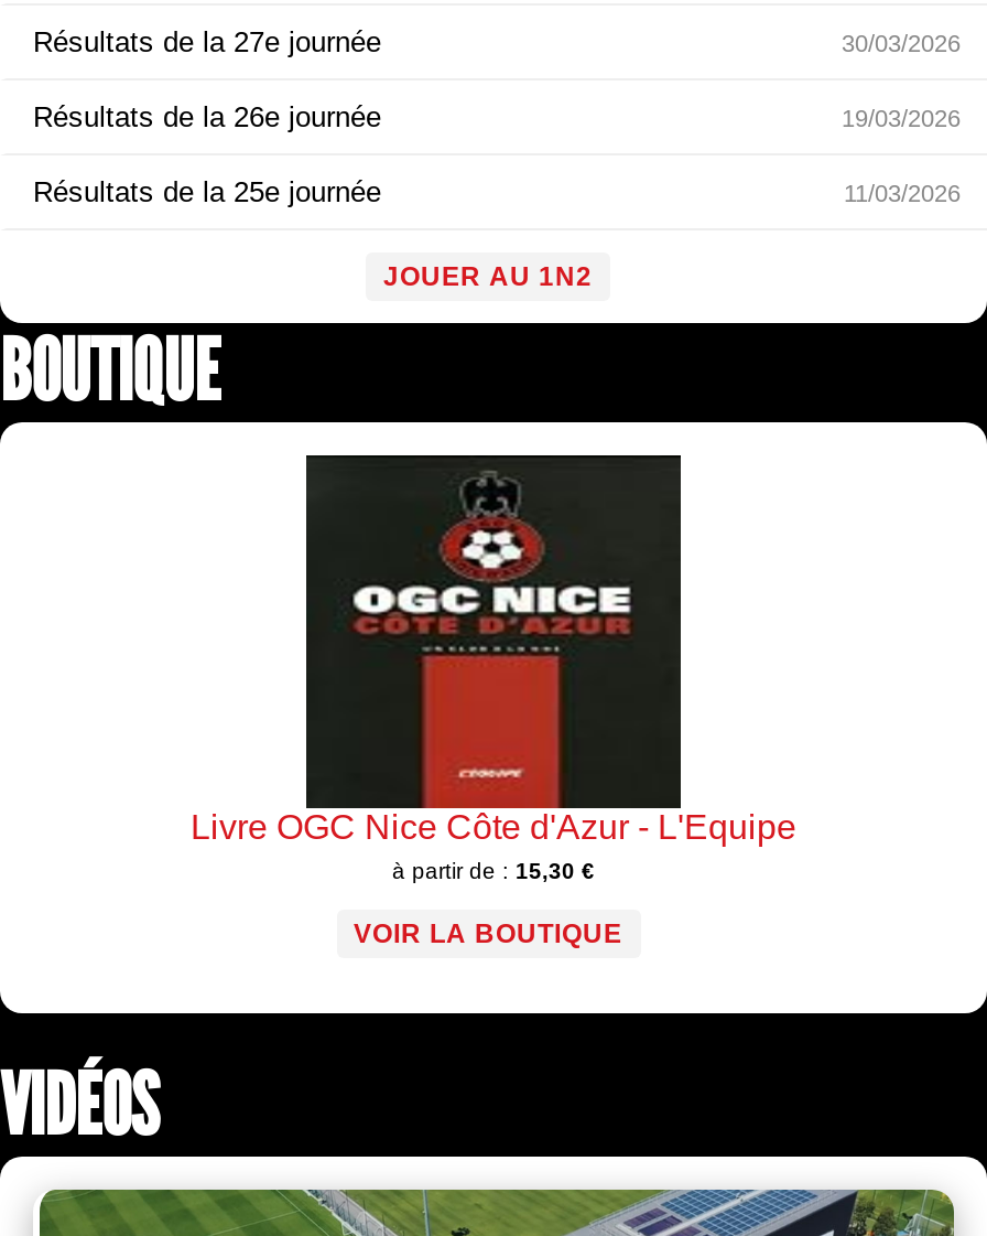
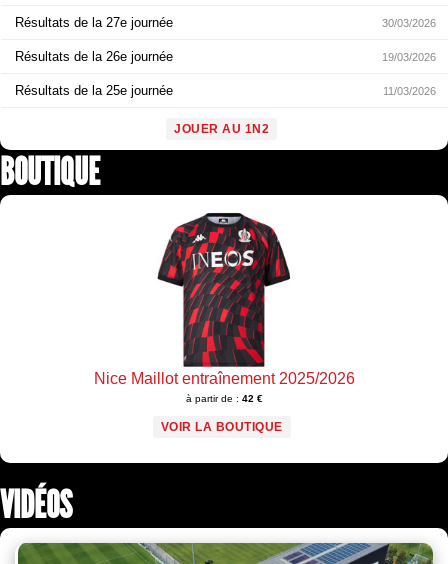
[191,453,796,883] [image] | Livre OGC Nice Côte d'Azur - L'Equipe | à partir de : 15,30 € -> [93,210,354,404] [image] | Nice Maillot entraînement 2025/2026 | à partir de : 42 €

